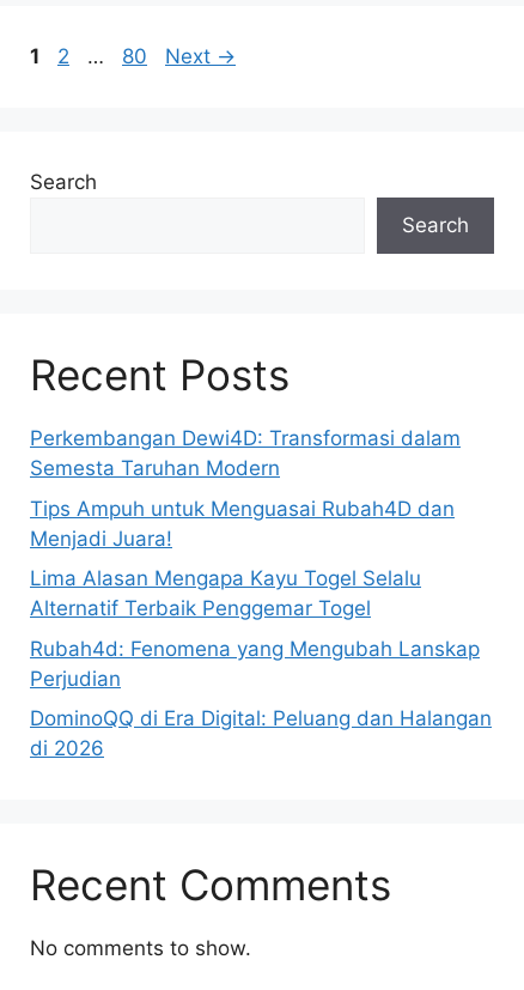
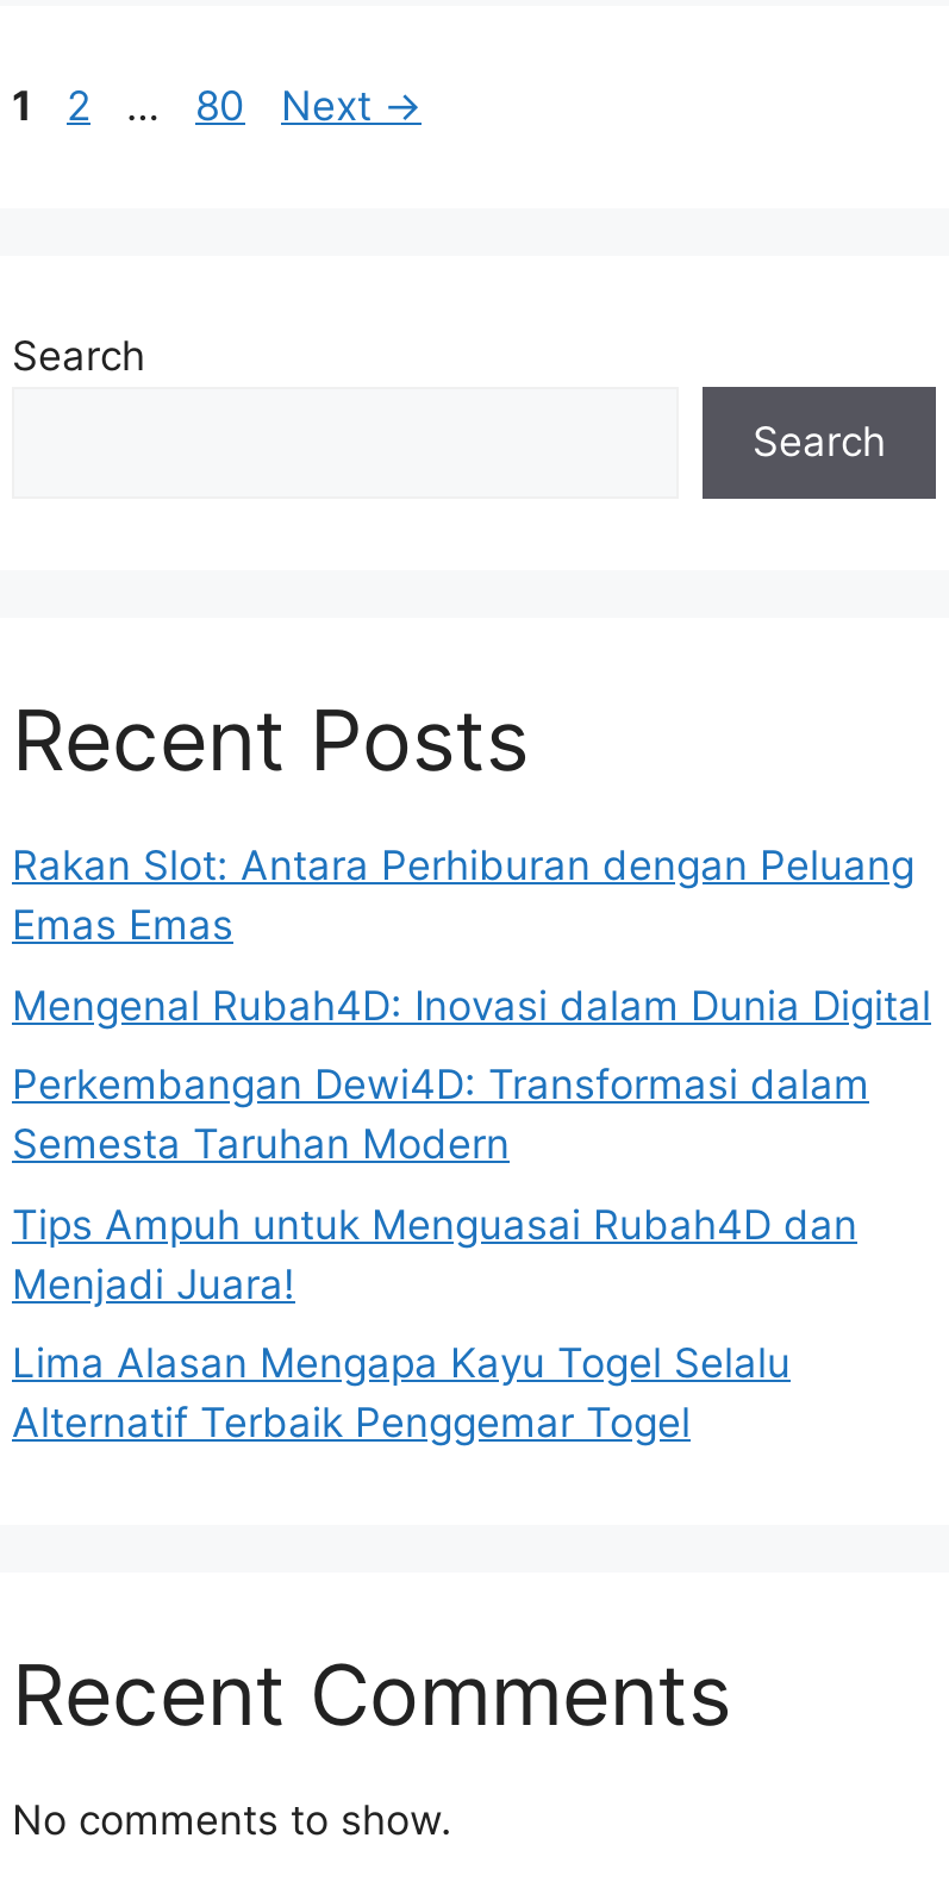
none -> [12,842,931,1029] Rakan Slot: Antara Perhiburan dengan Peluang | Emas Emas | Mengenal Rubah4D: Inovasi dalam Dunia Digital
moved [30,426,461,620] -> [12,1061,869,1446]: Perkembangan Dewi4D: Transformasi dalam | Semesta Taruhan Modern | Tips Ampuh untuk Menguasai Rubah4D dan | Menjadi Juara! | Lima Alasan Mengapa Kayu Togel Selalu | Alternatif Terbaik Penggemar Togel
[30,636,492,760] Rubah4d: Fenomena yang Mengubah Lanskap | Perjudian | DominoQQ di Era Digital: Peluang dan Halangan | di 2026 -> none

